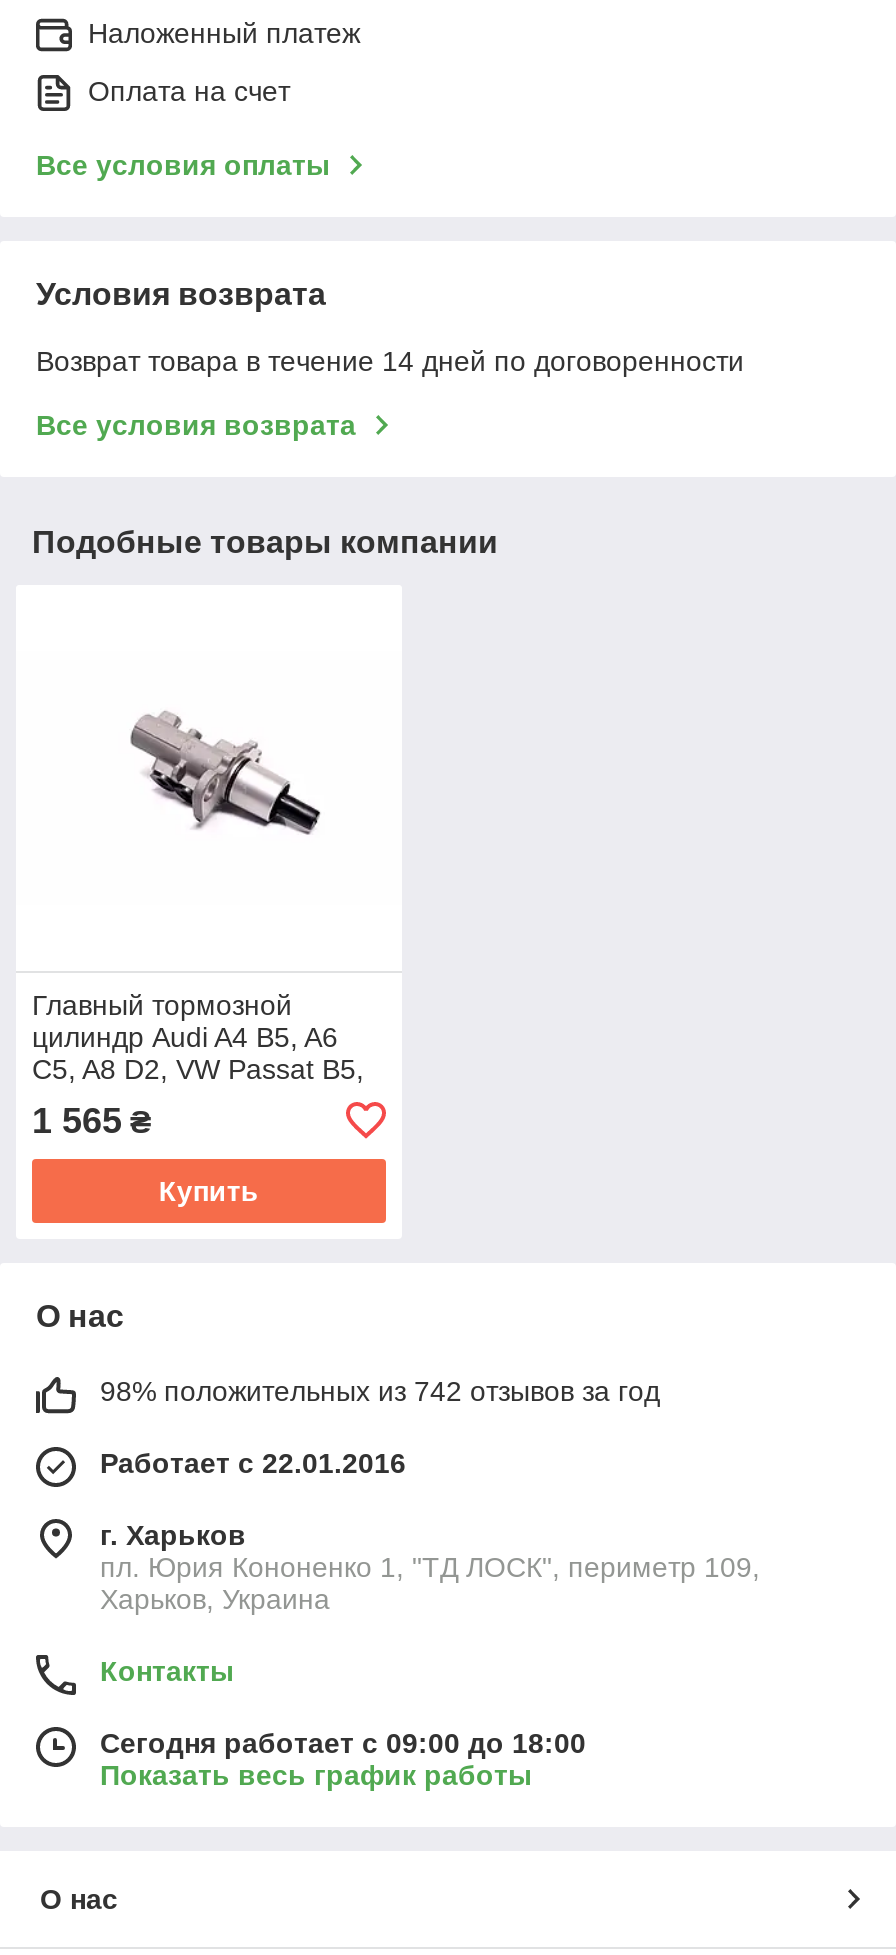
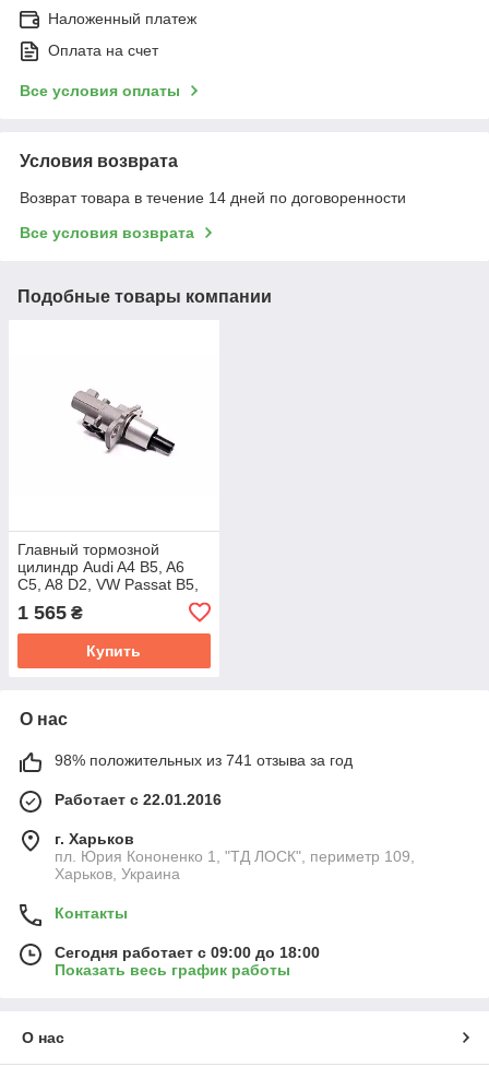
[100,1375,660,1407] 98% положительных из 742 отзывов за год -> [55,751,353,769] 98% положительных из 741 отзыва за год

